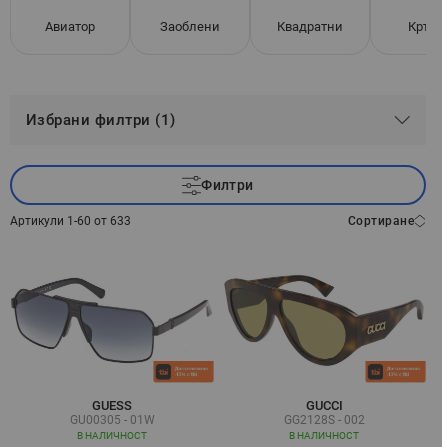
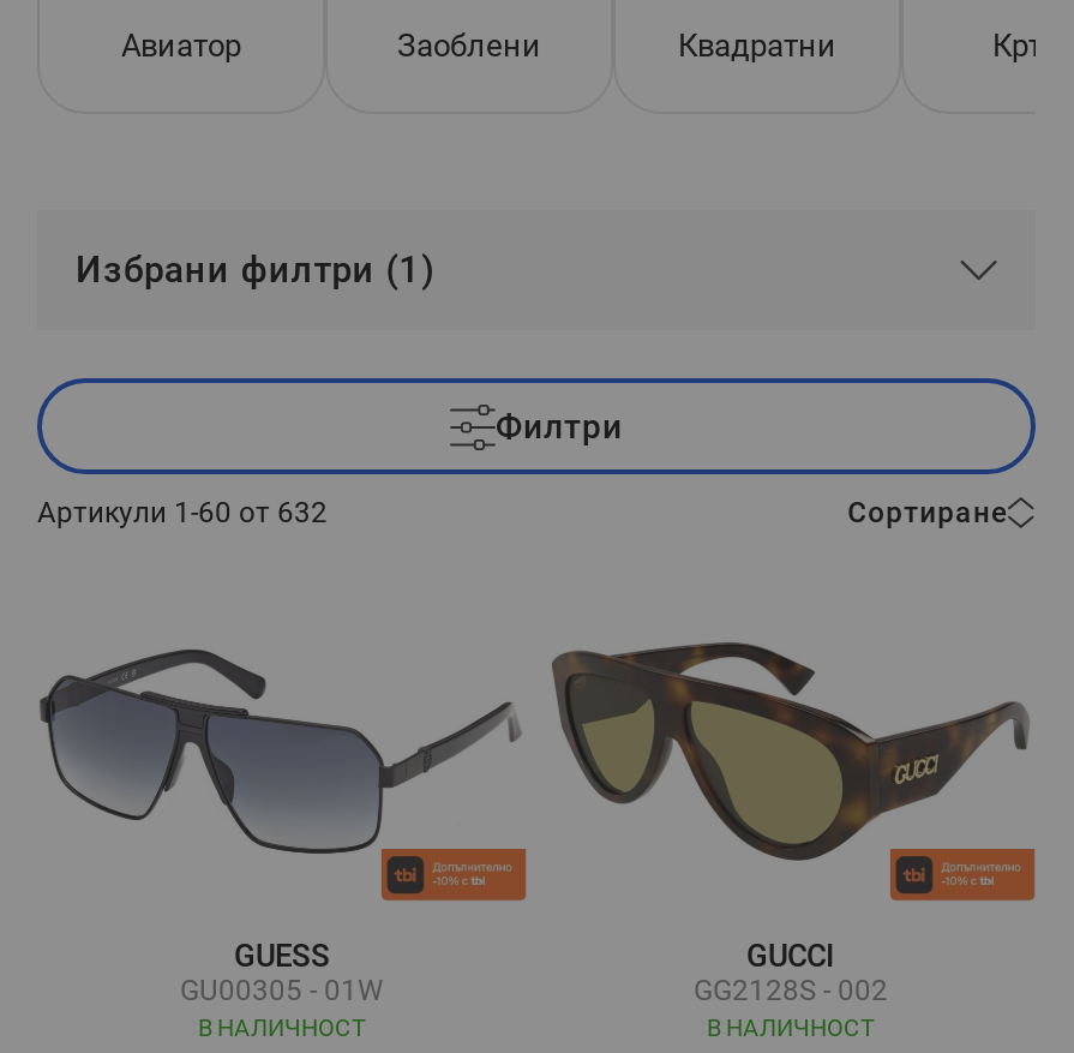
[10,214,131,228] Артикули 1 - 60 от 633 -> [37,496,328,530] Артикули 1 - 60 от 632

